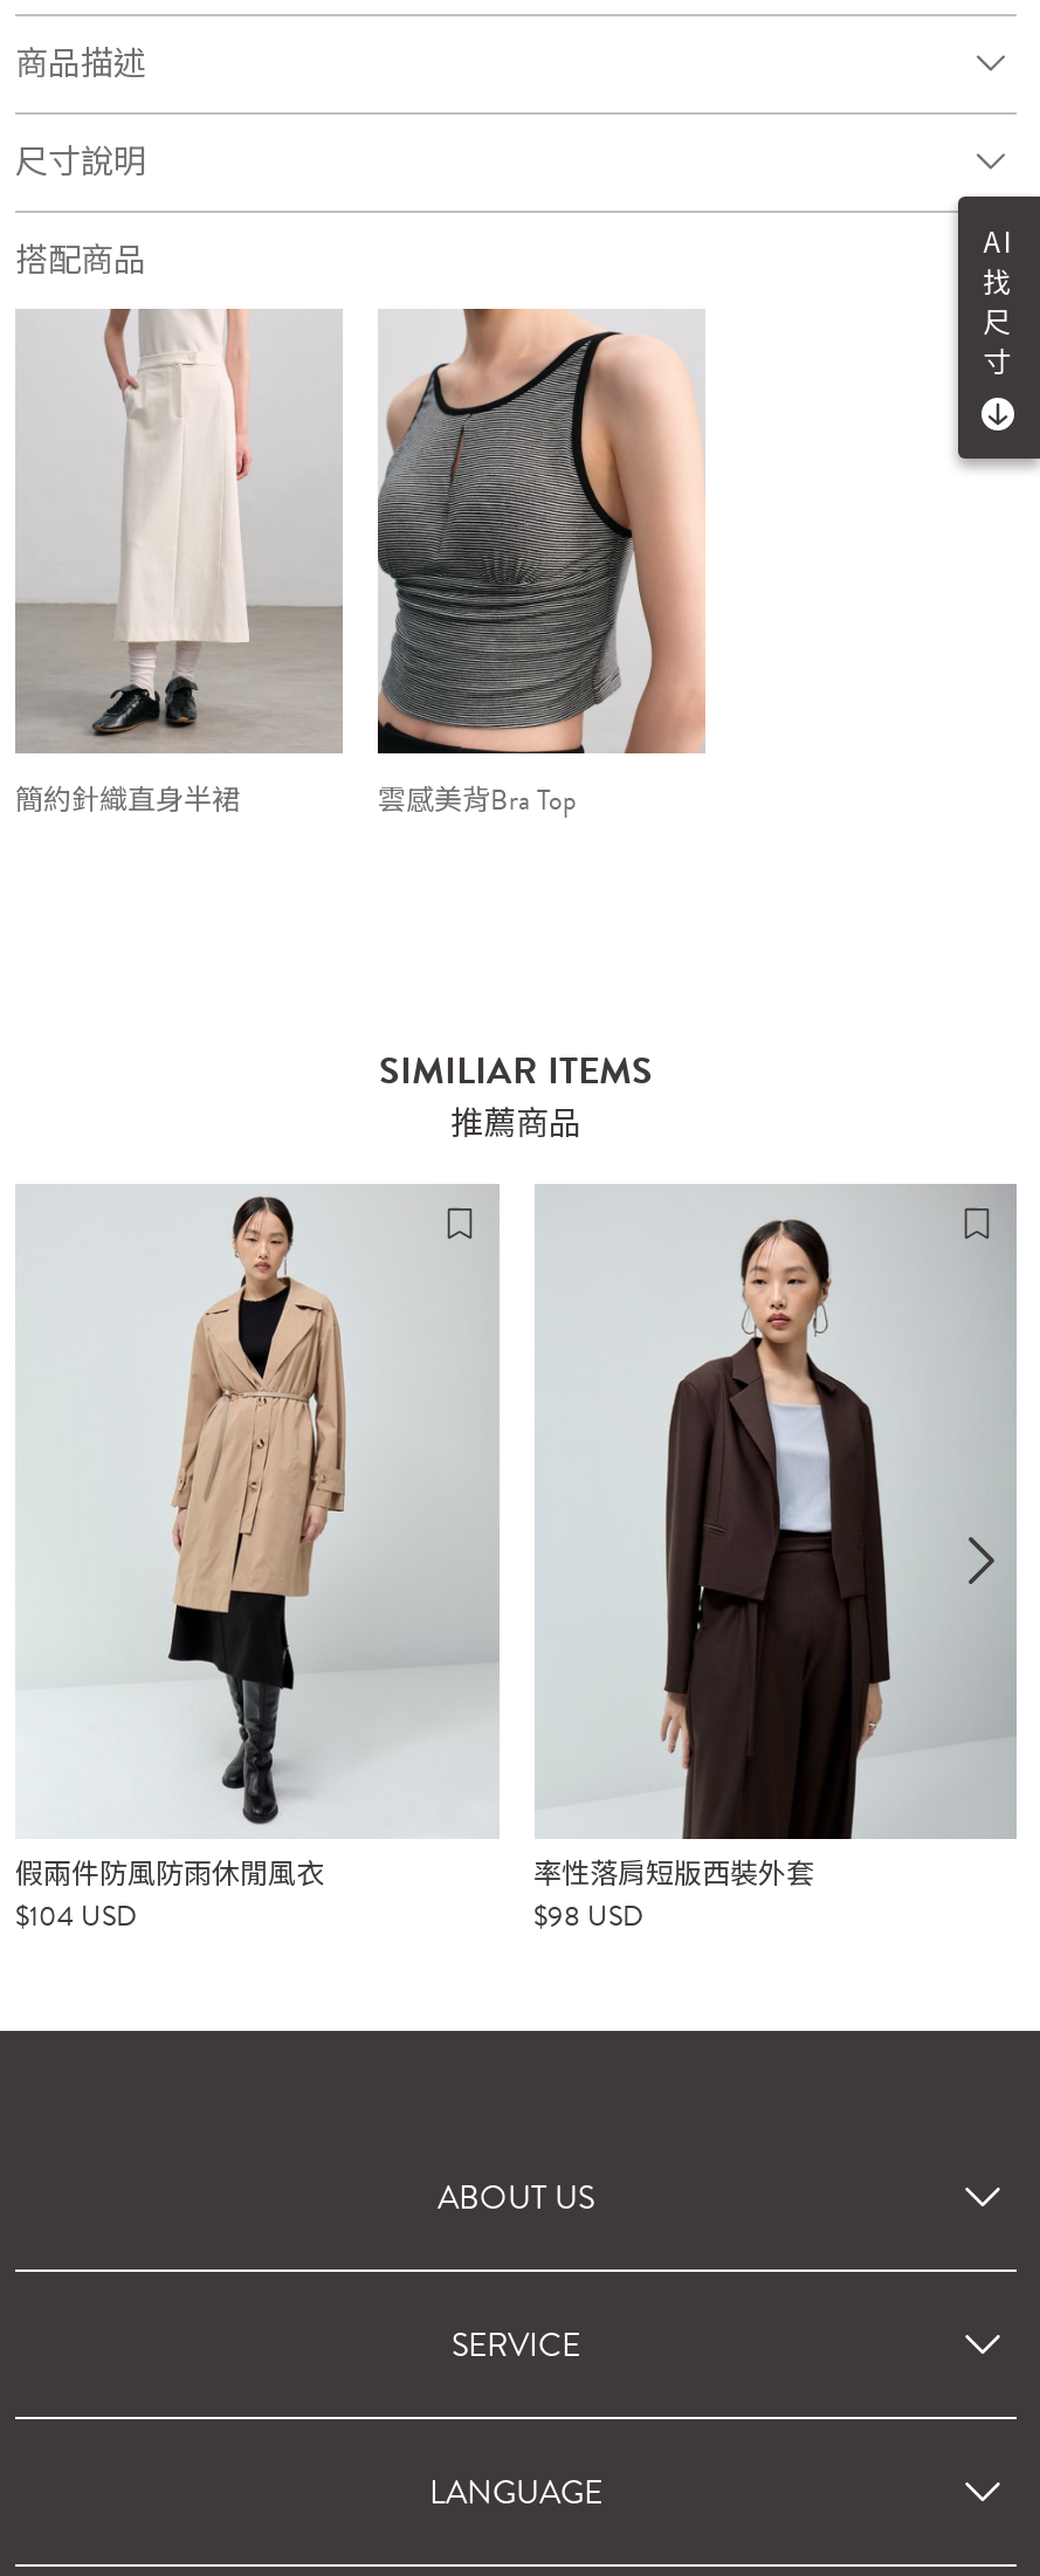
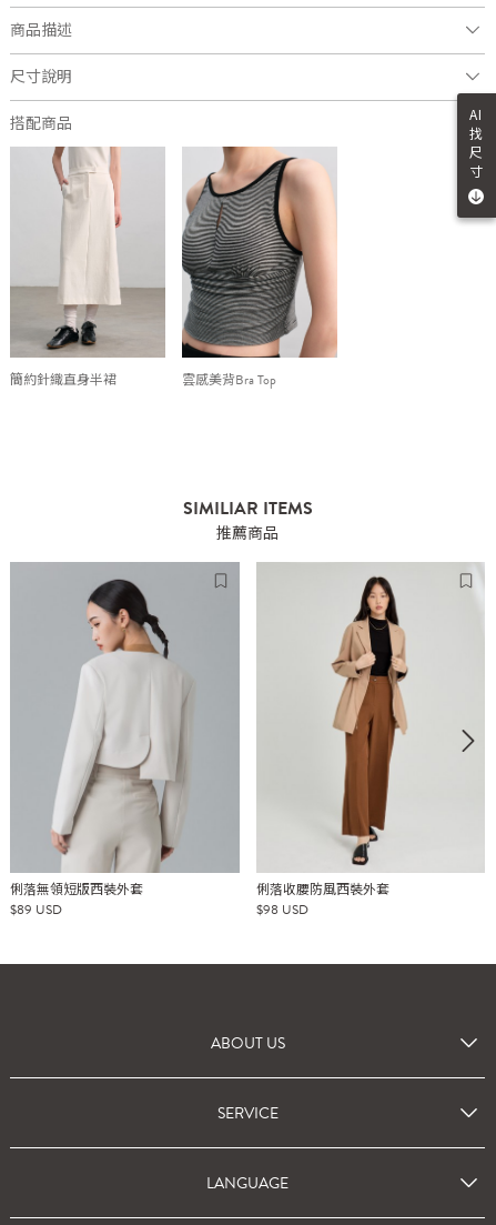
[15,1189,495,1937] [image] | 假兩件防風防雨休閒風衣 | $104 USD -> [10,563,239,920] [image] | 俐落無領短版西裝外套 | $89 USD
[533,1186,1017,1895] [image] | 率性落肩短版西裝外套 -> [256,564,484,900] [image] | 俐落收腰防風西裝外套

